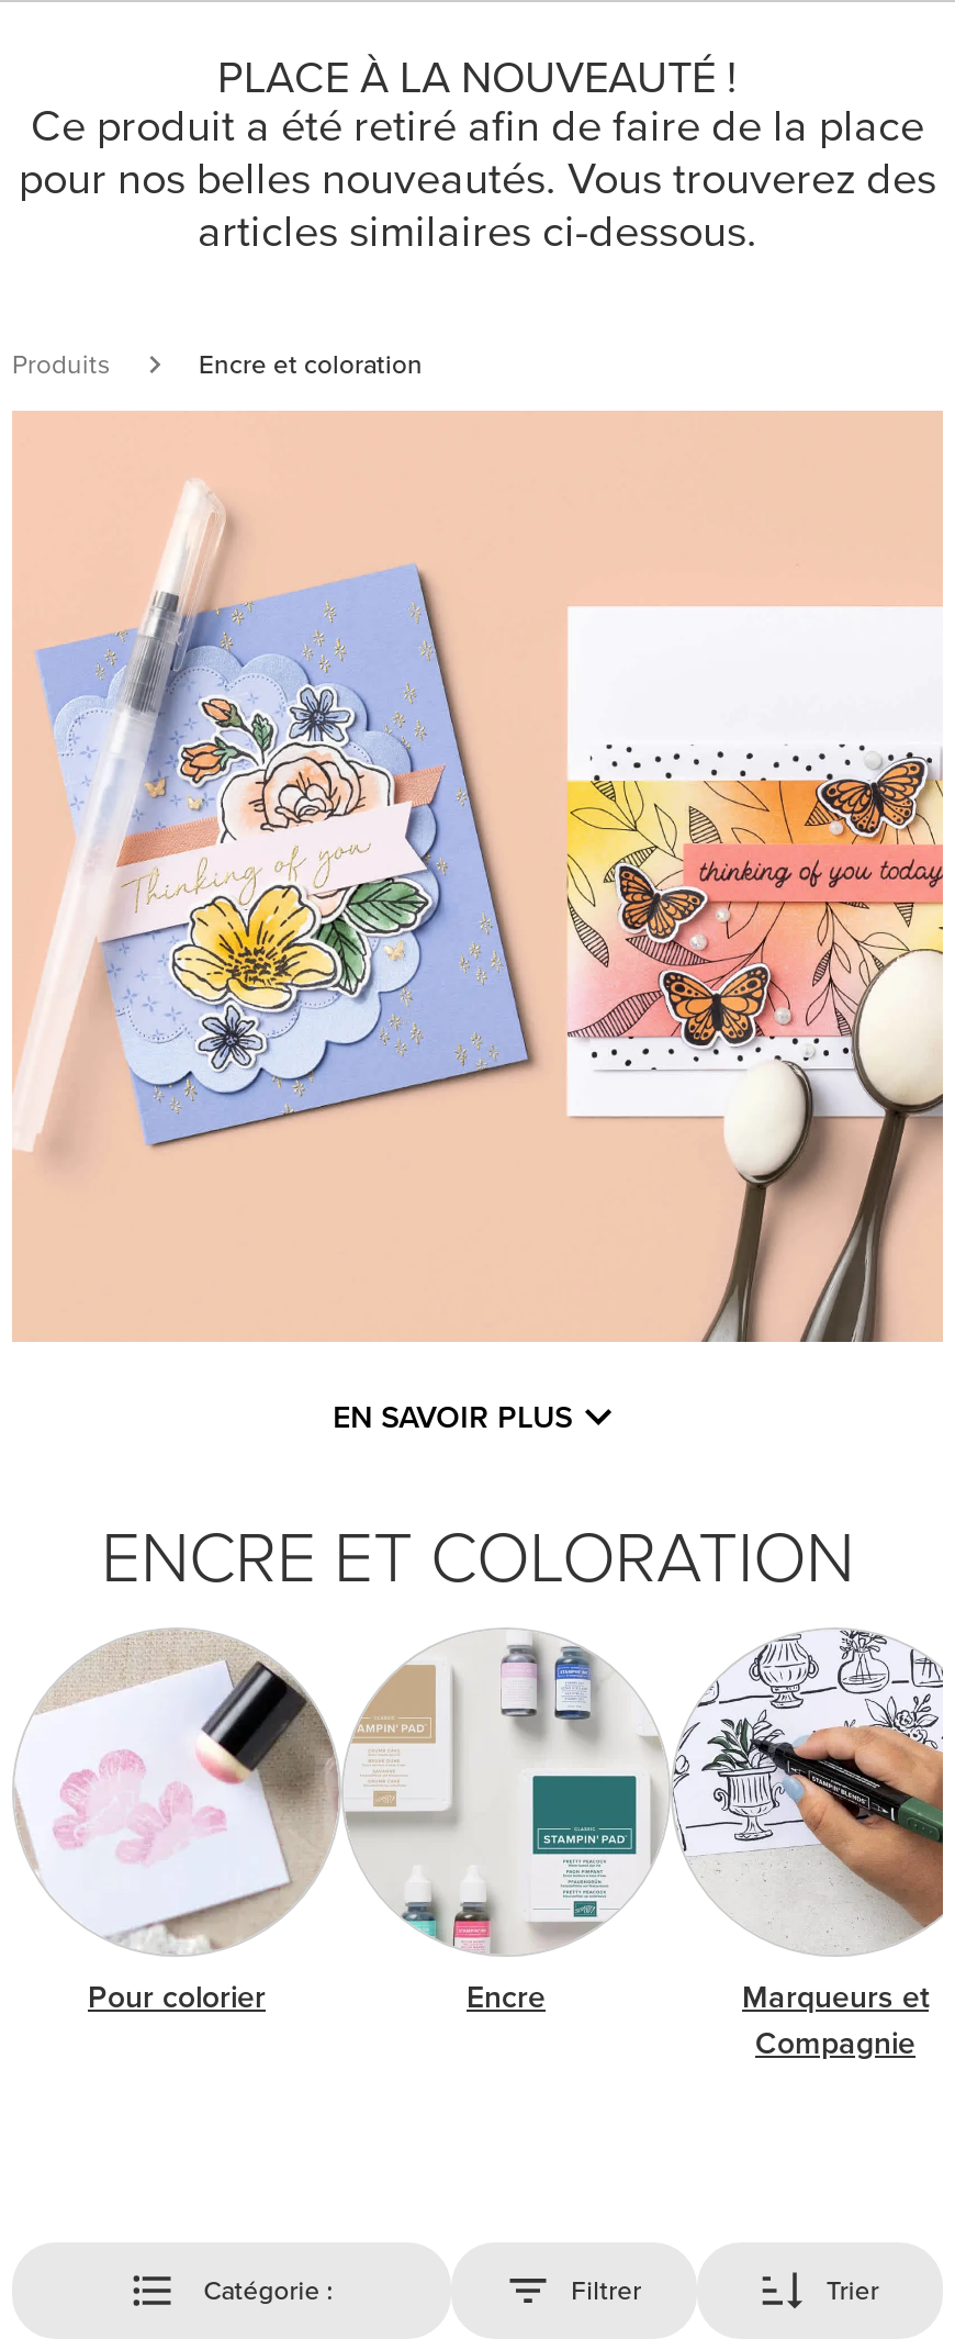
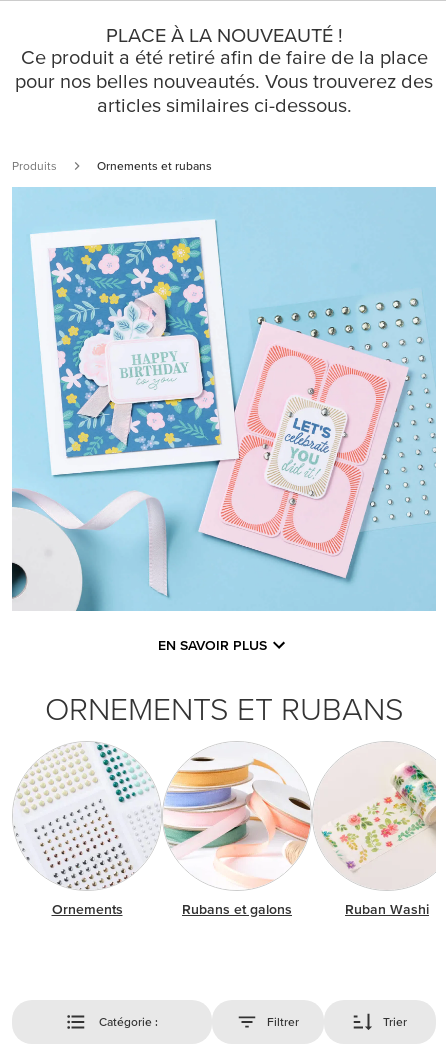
[199,349,423,378] Encre et coloration -> [97,159,212,172] Ornements et rubans
[12,411,945,1344] [image] -> [11,186,437,612] [image]
[101,1518,854,1594] ENCRE ET COLORATION -> [44,691,403,726] ORNEMENTS ET RUBANS
[14,1649,945,2060] [image] | Pour colorier | Encre | Marqueurs et | Compagnie -> [14,743,437,917] [image] | Ornements | Rubans et galons | Ruban Washi

